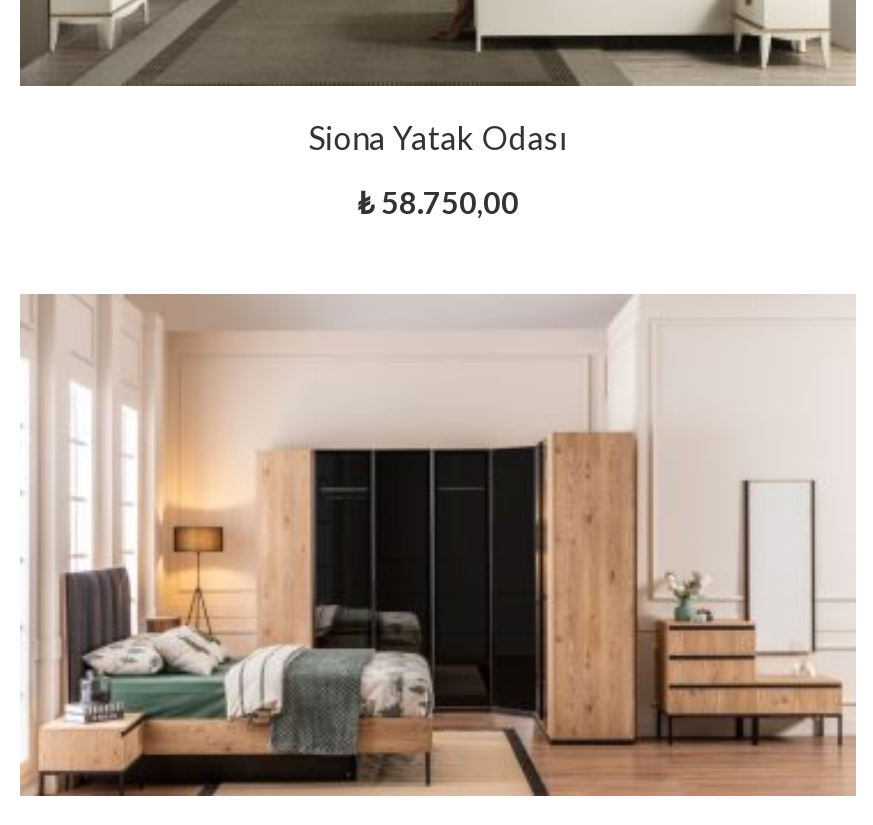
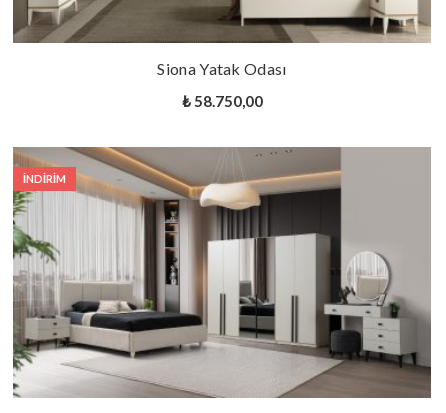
none -> [23,172,66,185] İNDIRIM
[20,294,854,796] [image] -> [12,147,431,399] [image]

